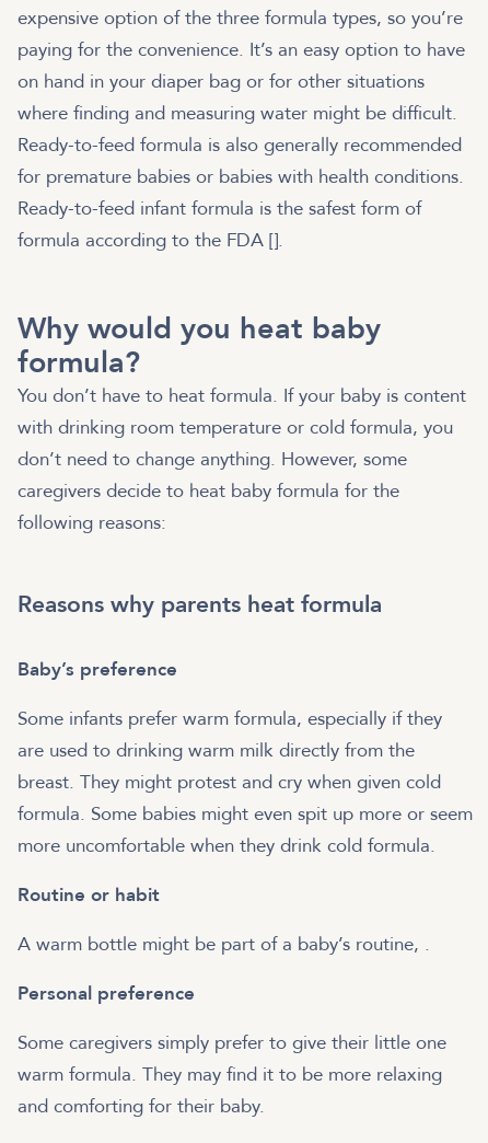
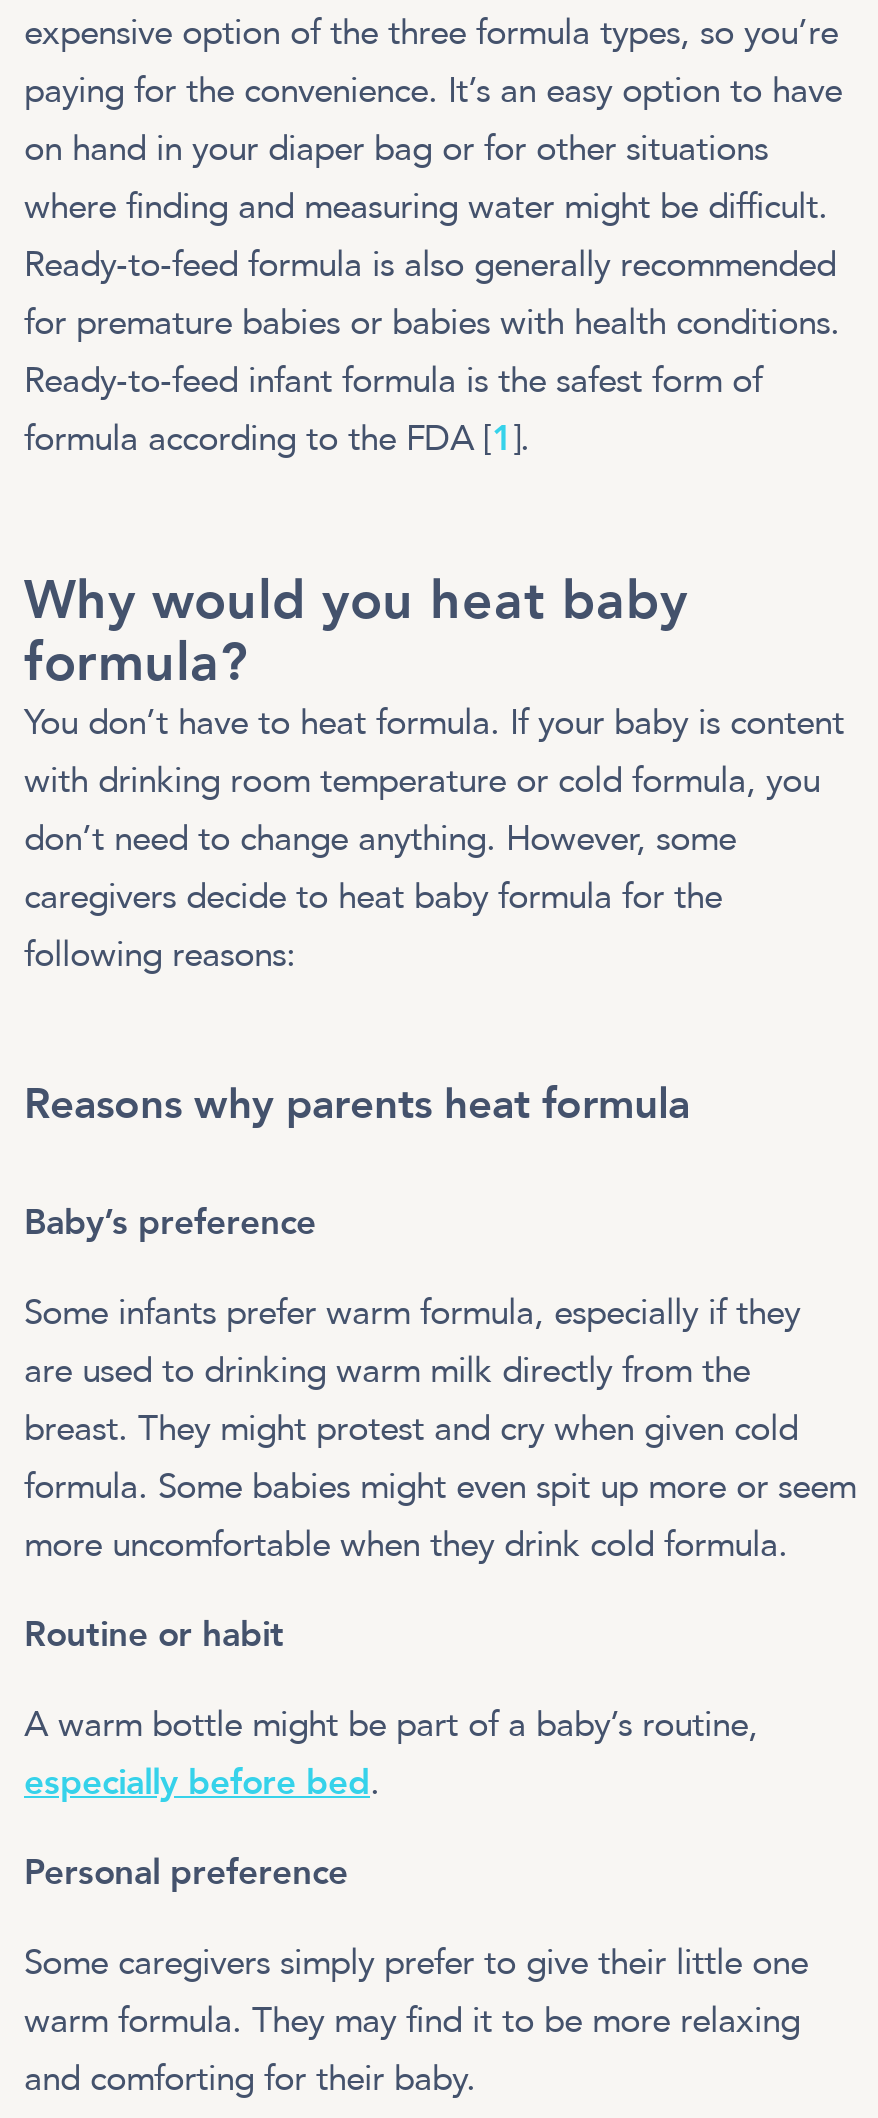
[18,228,283,253] formula according to the FDA []. -> [24,415,530,461] formula according to the FDA [1].
[18,932,435,957] A warm bottle might be part of a baby’s routine,. -> [24,1701,758,1805] A warm bottle might be part of a baby’s routine, | especially before bed.

